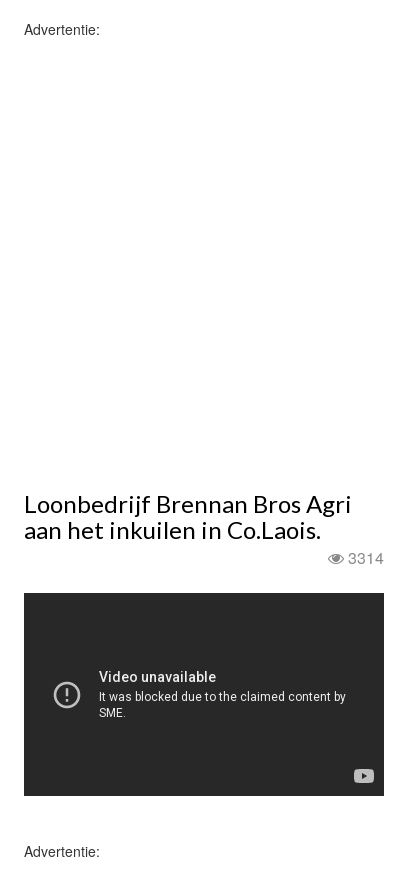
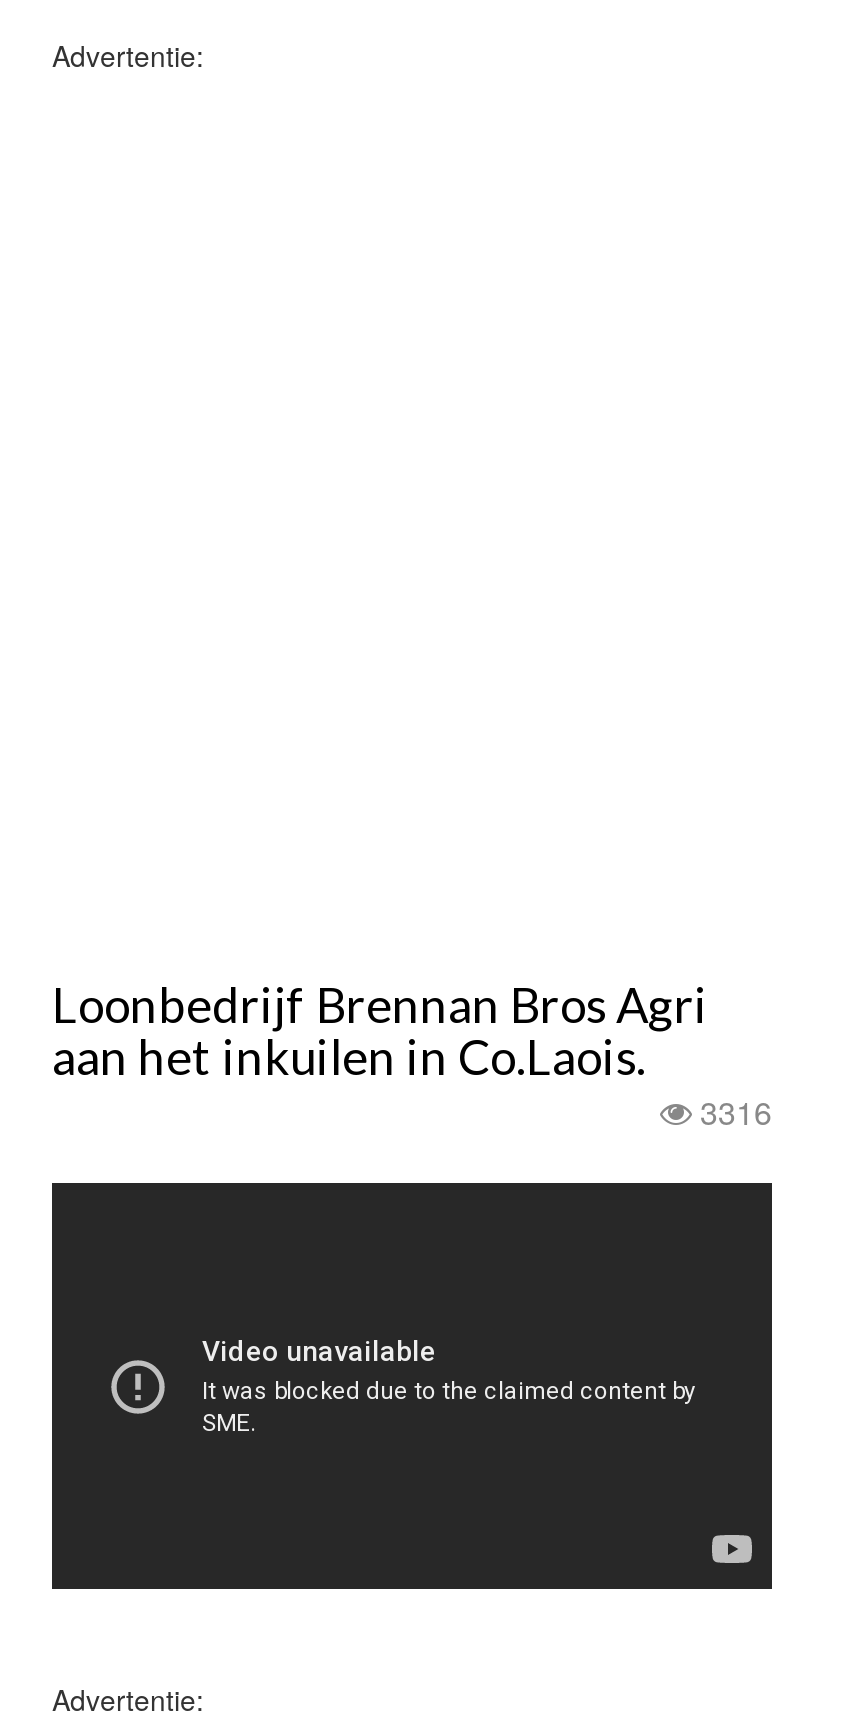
[348,546,384,569] 3314 -> [700,1089,772,1135] 3316

